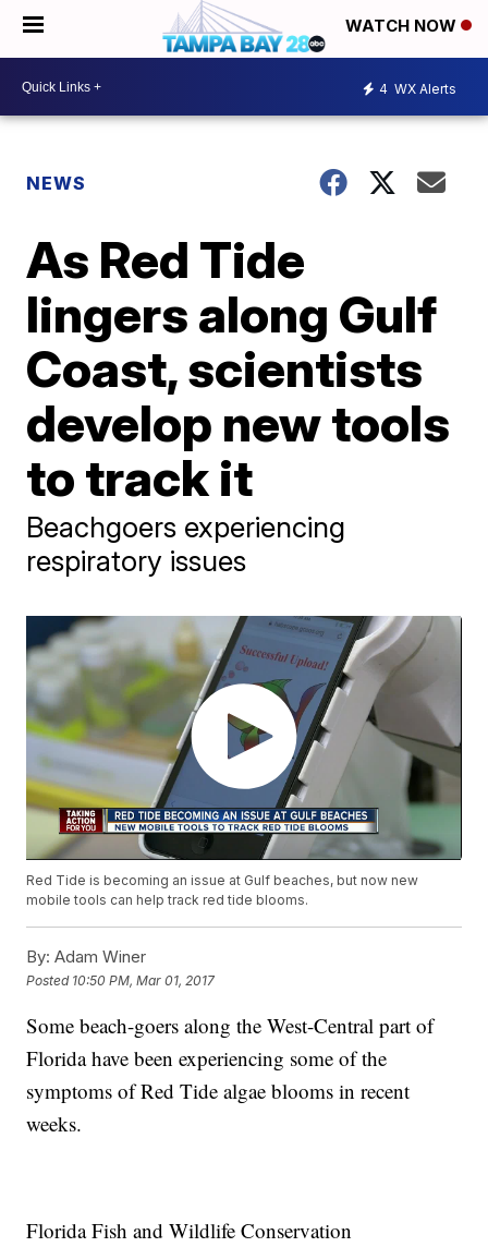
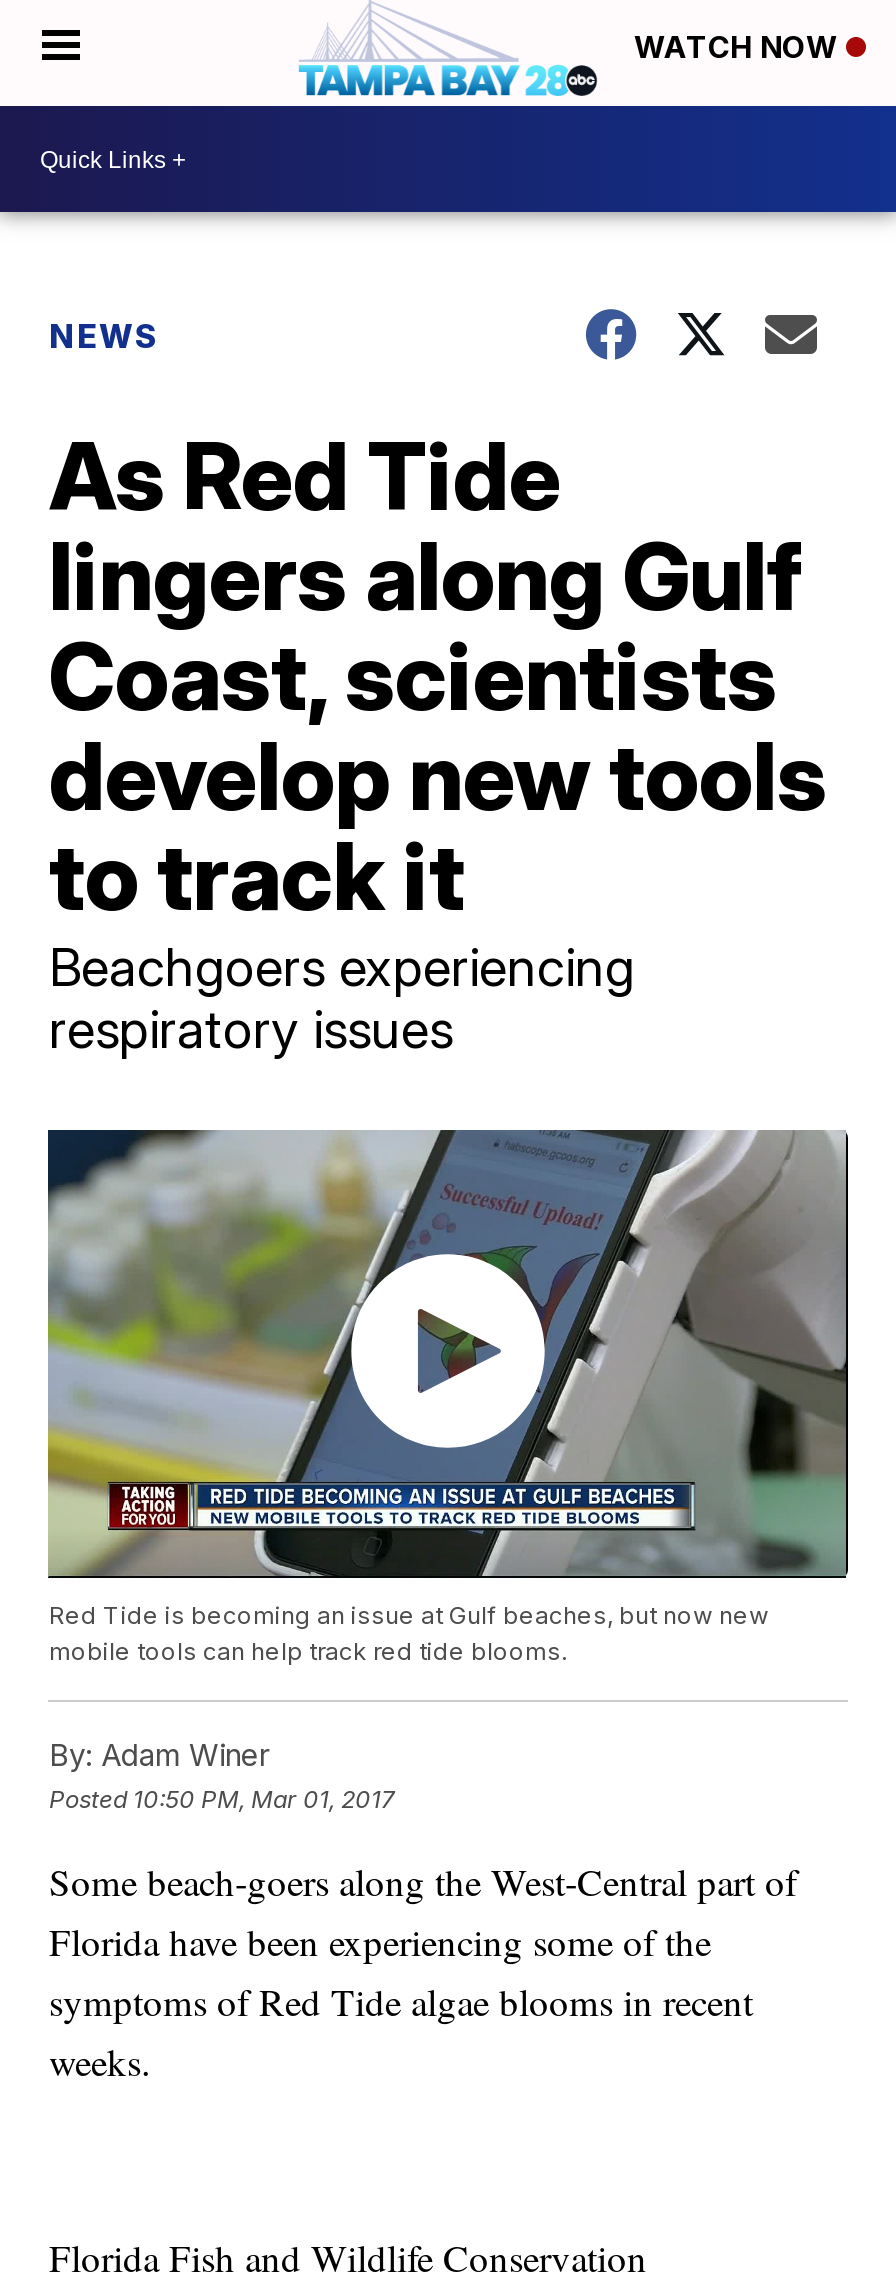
[379,80,456,96] 4 WX Alerts -> none

